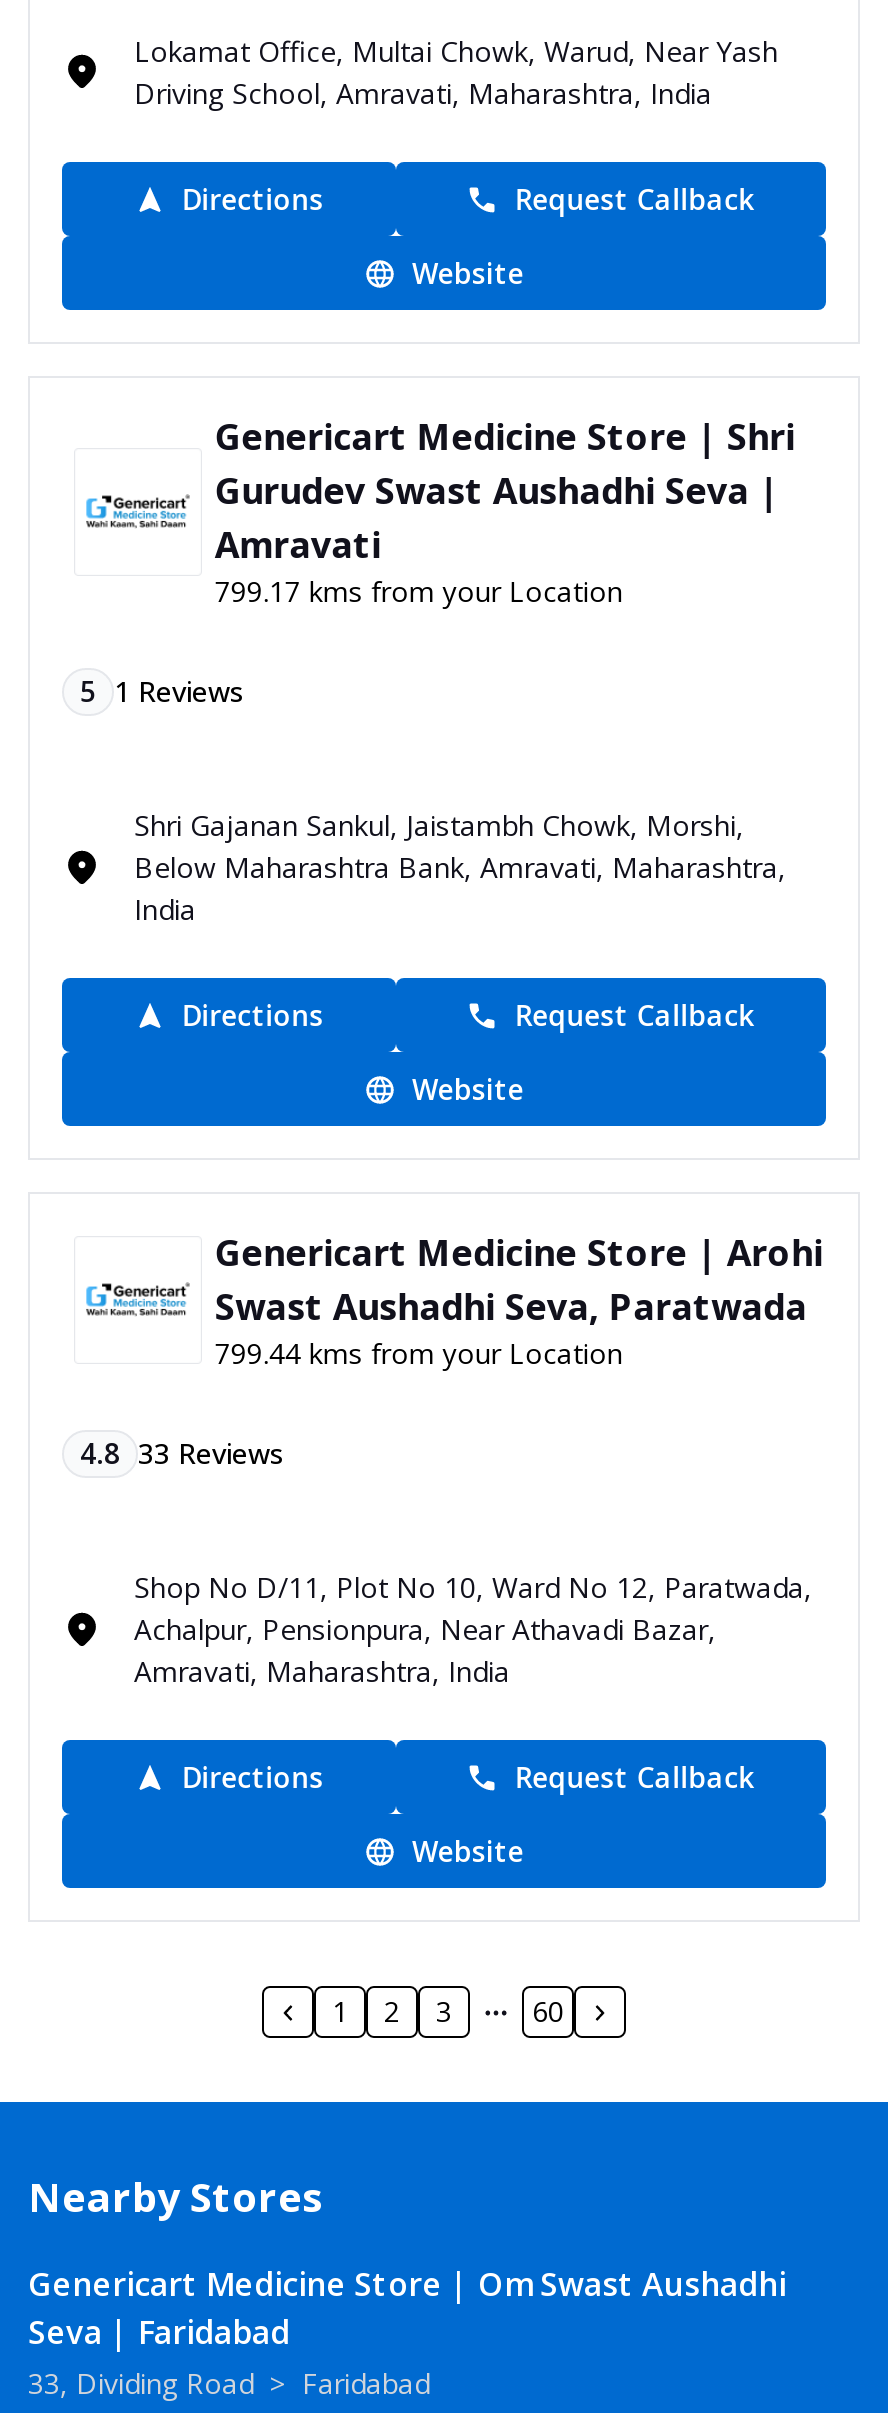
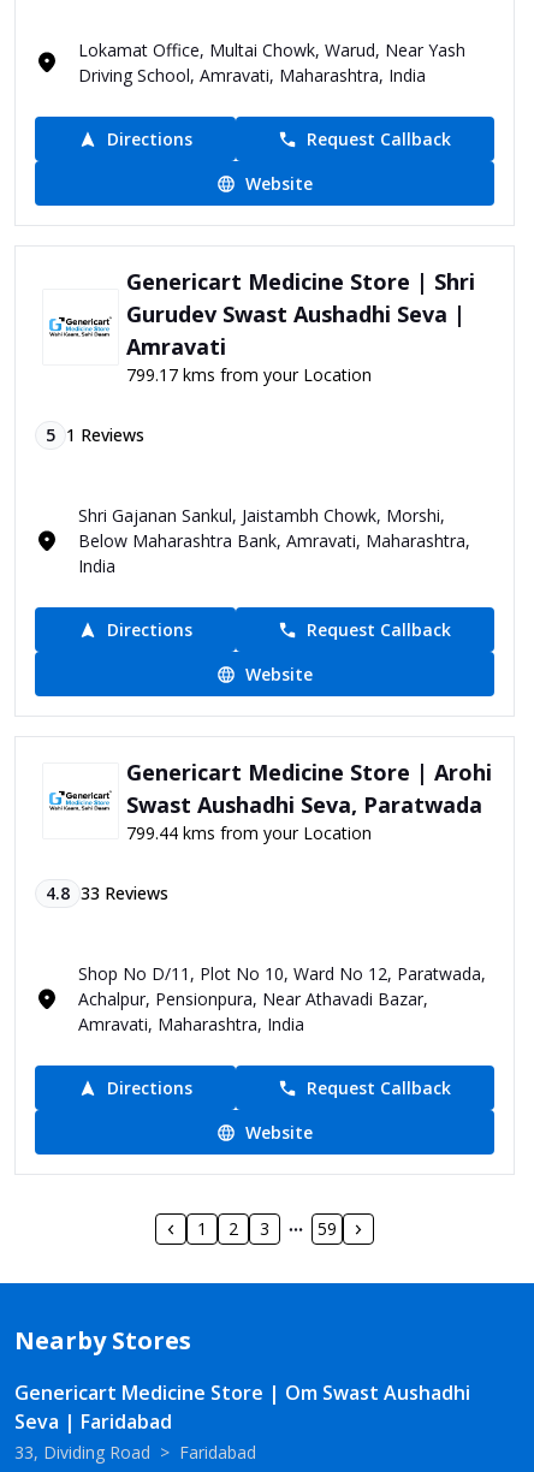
[532,1993,564,2031] 60 -> [318,1218,337,1240] 59

